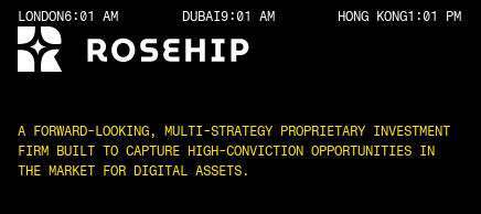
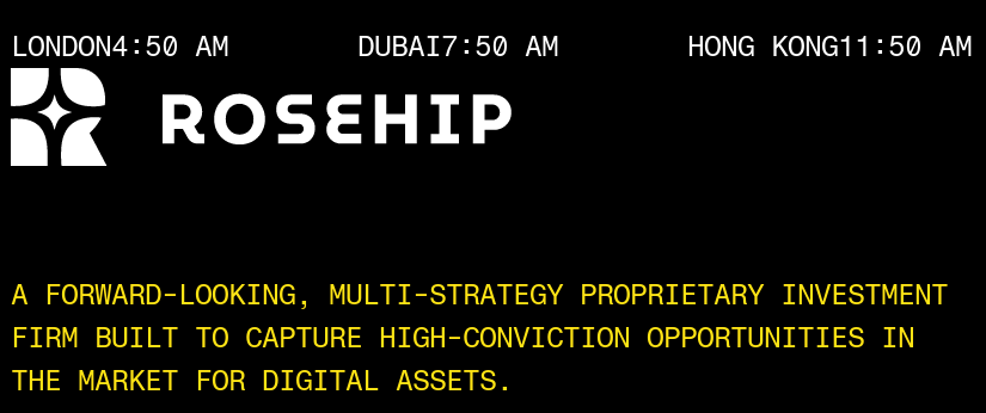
[18,9,118,25] LONDON6:01 AM -> [11,31,228,64] LONDON4:50 AM
[181,9,274,25] DUBAI9:01 AM -> [357,31,558,64] DUBAI7:50 AM
[338,9,461,25] HONG KONG1:01 PM -> [687,31,972,64] HONG KONG11:50 AM

